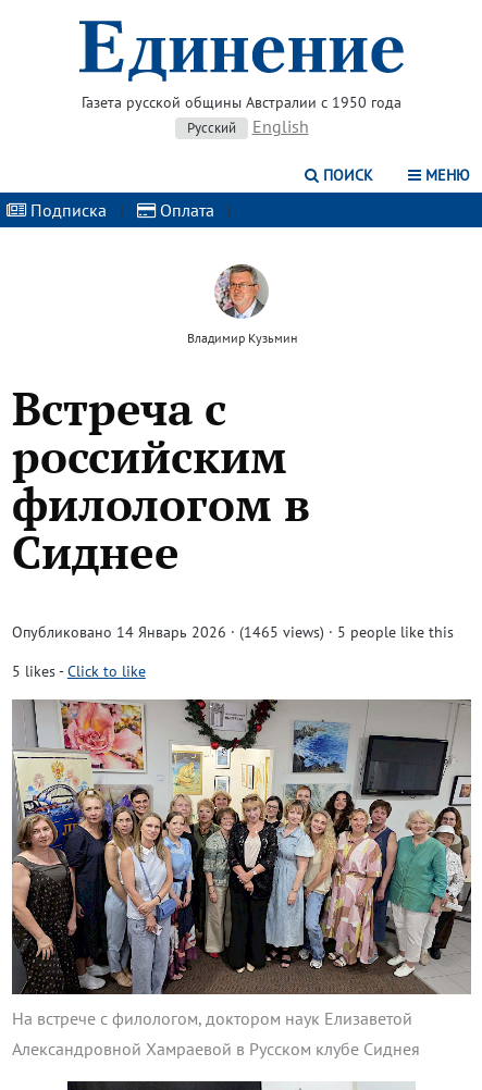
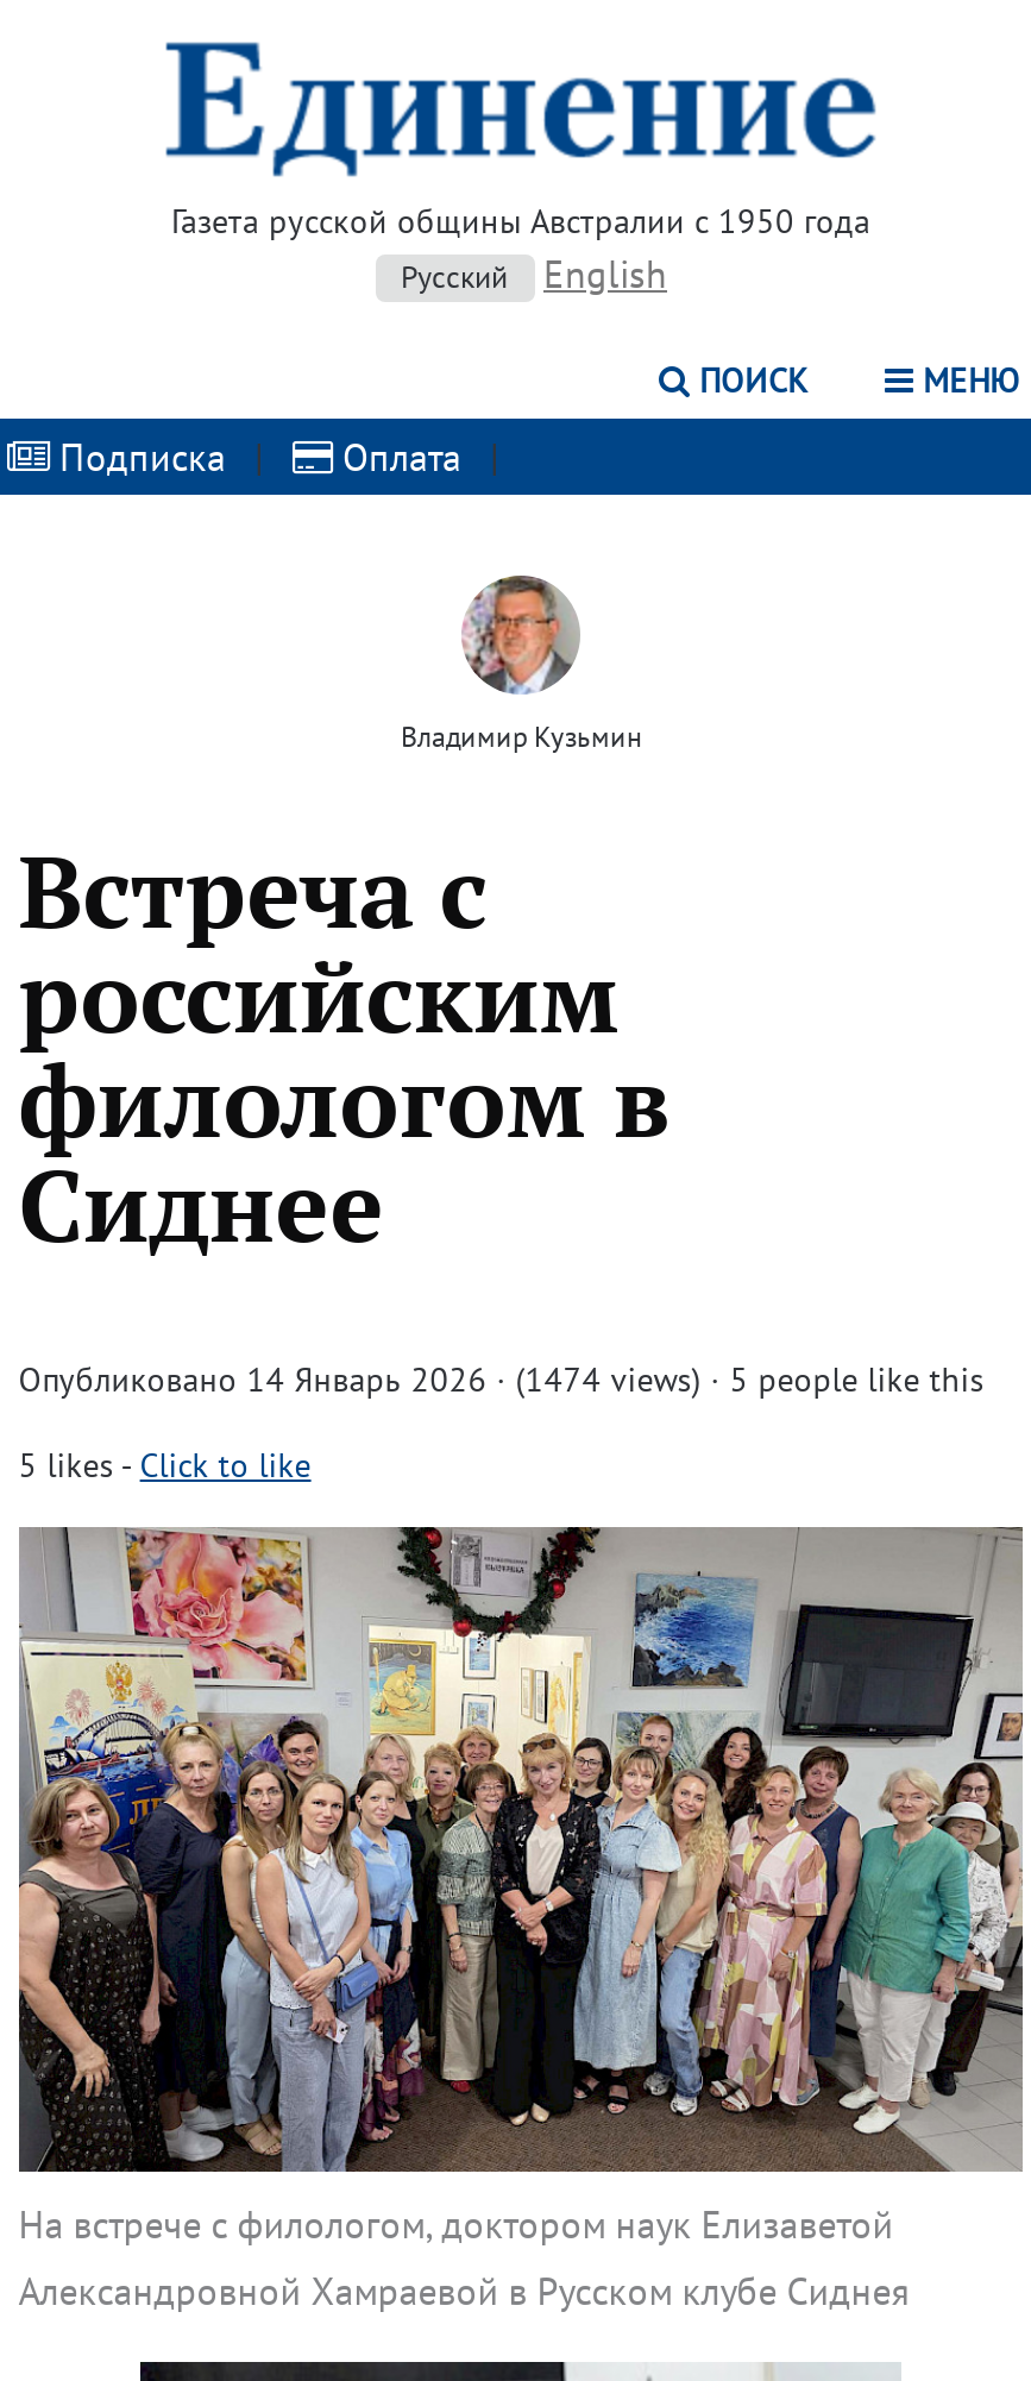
[12,622,453,642] Опубликовано 14 Январь 2026 · (1465 views) · 5 people like this -> [19,1358,984,1401] Опубликовано 14 Январь 2026 · (1474 views) · 5 people like this

